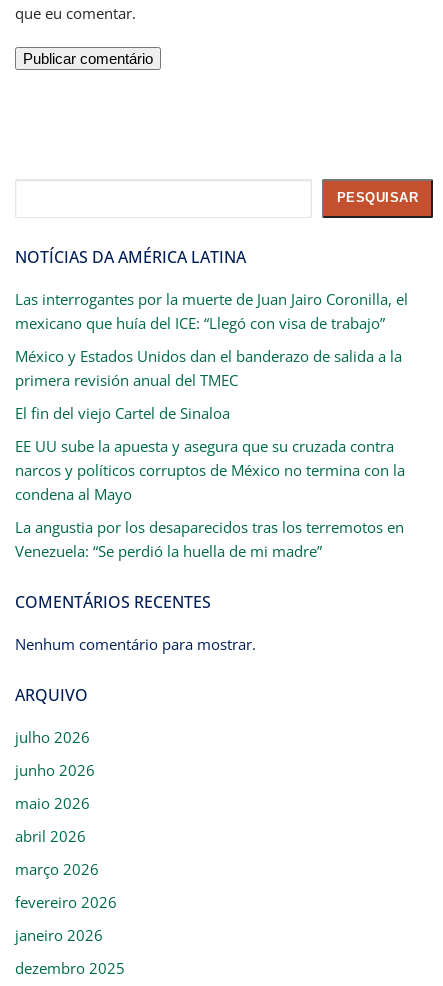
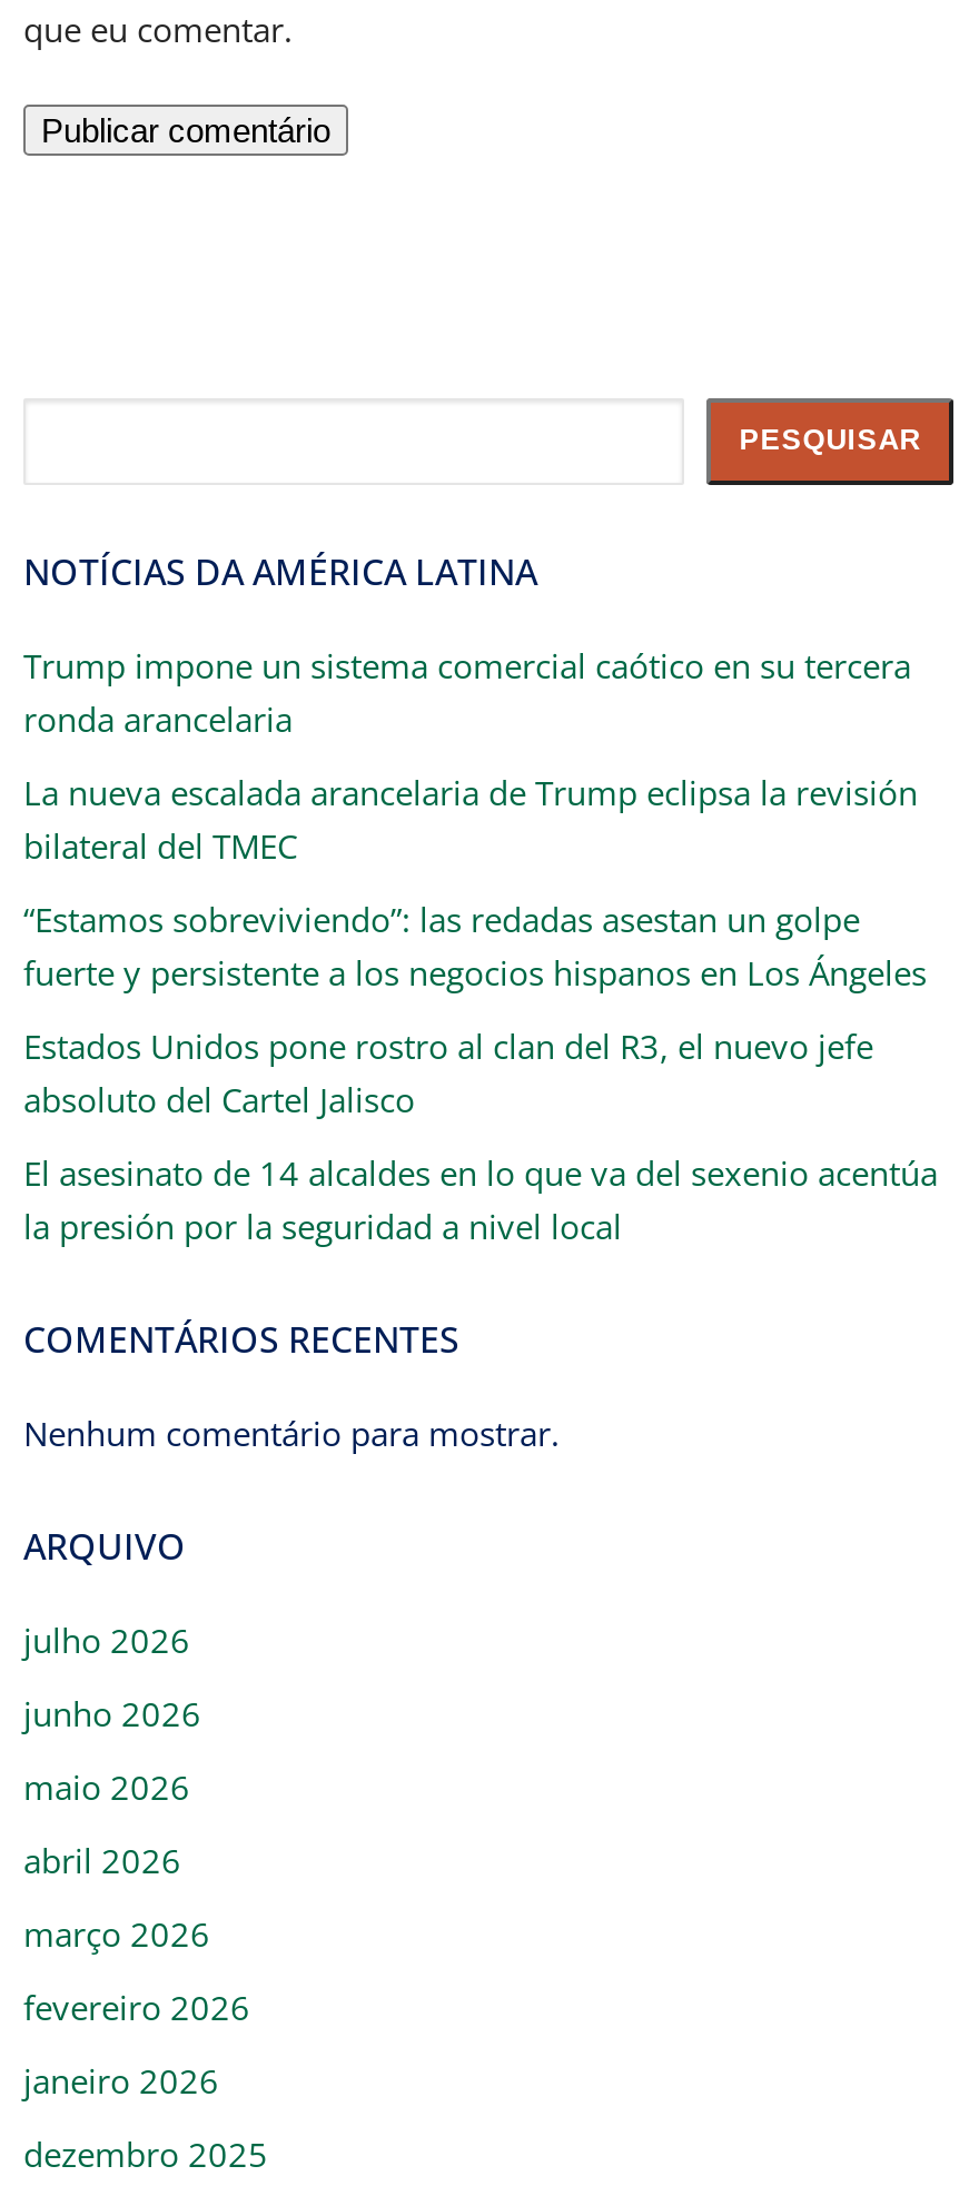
[15,289,408,333] Las interrogantes por la muerte de Juan Jairo Coronilla, el | mexicano que huía del ICE: “Llegó con visa de trabajo” -> [23,642,911,740] Trump impone un sistema comercial caótico en su tercera | ronda arancelaria
[15,346,402,390] México y Estados Unidos dan el banderazo de salida a la | primera revisión anual del TMEC -> [23,769,918,867] La nueva escalada arancelaria de Trump eclipsa la revisión | bilateral del TMEC
[15,403,230,423] El fin del viejo Cartel de Sinaloa -> [23,896,927,994] “Estamos sobreviviendo”: las redadas asestan un golpe | fuerte y persistente a los negocios hispanos en Los Ángeles
[15,436,405,504] EE UU sube la apuesta y asegura que su cruzada contra | narcos y políticos corruptos de México no termina con la | condena al Mayo -> [23,1023,873,1120] Estados Unidos pone rostro al clan del R3, el nuevo jefe | absoluto del Cartel Jalisco
[15,517,404,561] La angustia por los desaparecidos tras los terremotos en | Venezuela: “Se perdió la huella de mi madre” -> [23,1149,938,1247] El asesinato de 14 alcaldes en lo que va del sexenio acentúa | la presión por la seguridad a nivel local

